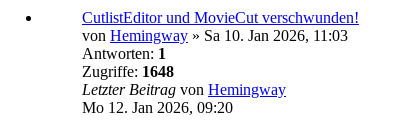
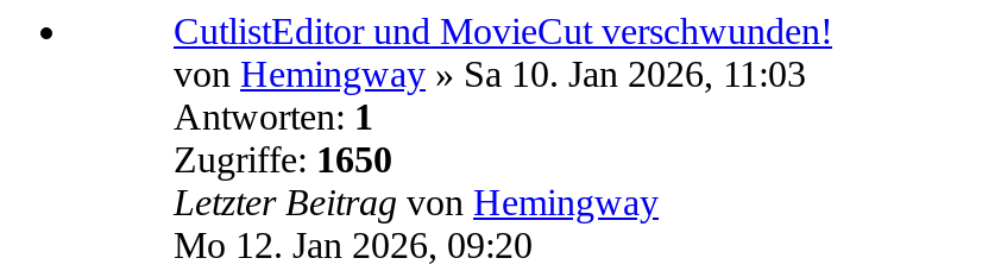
[82,63,174,80] Zugriffe: 1648 -> [174,138,392,179] Zugriffe: 1650

